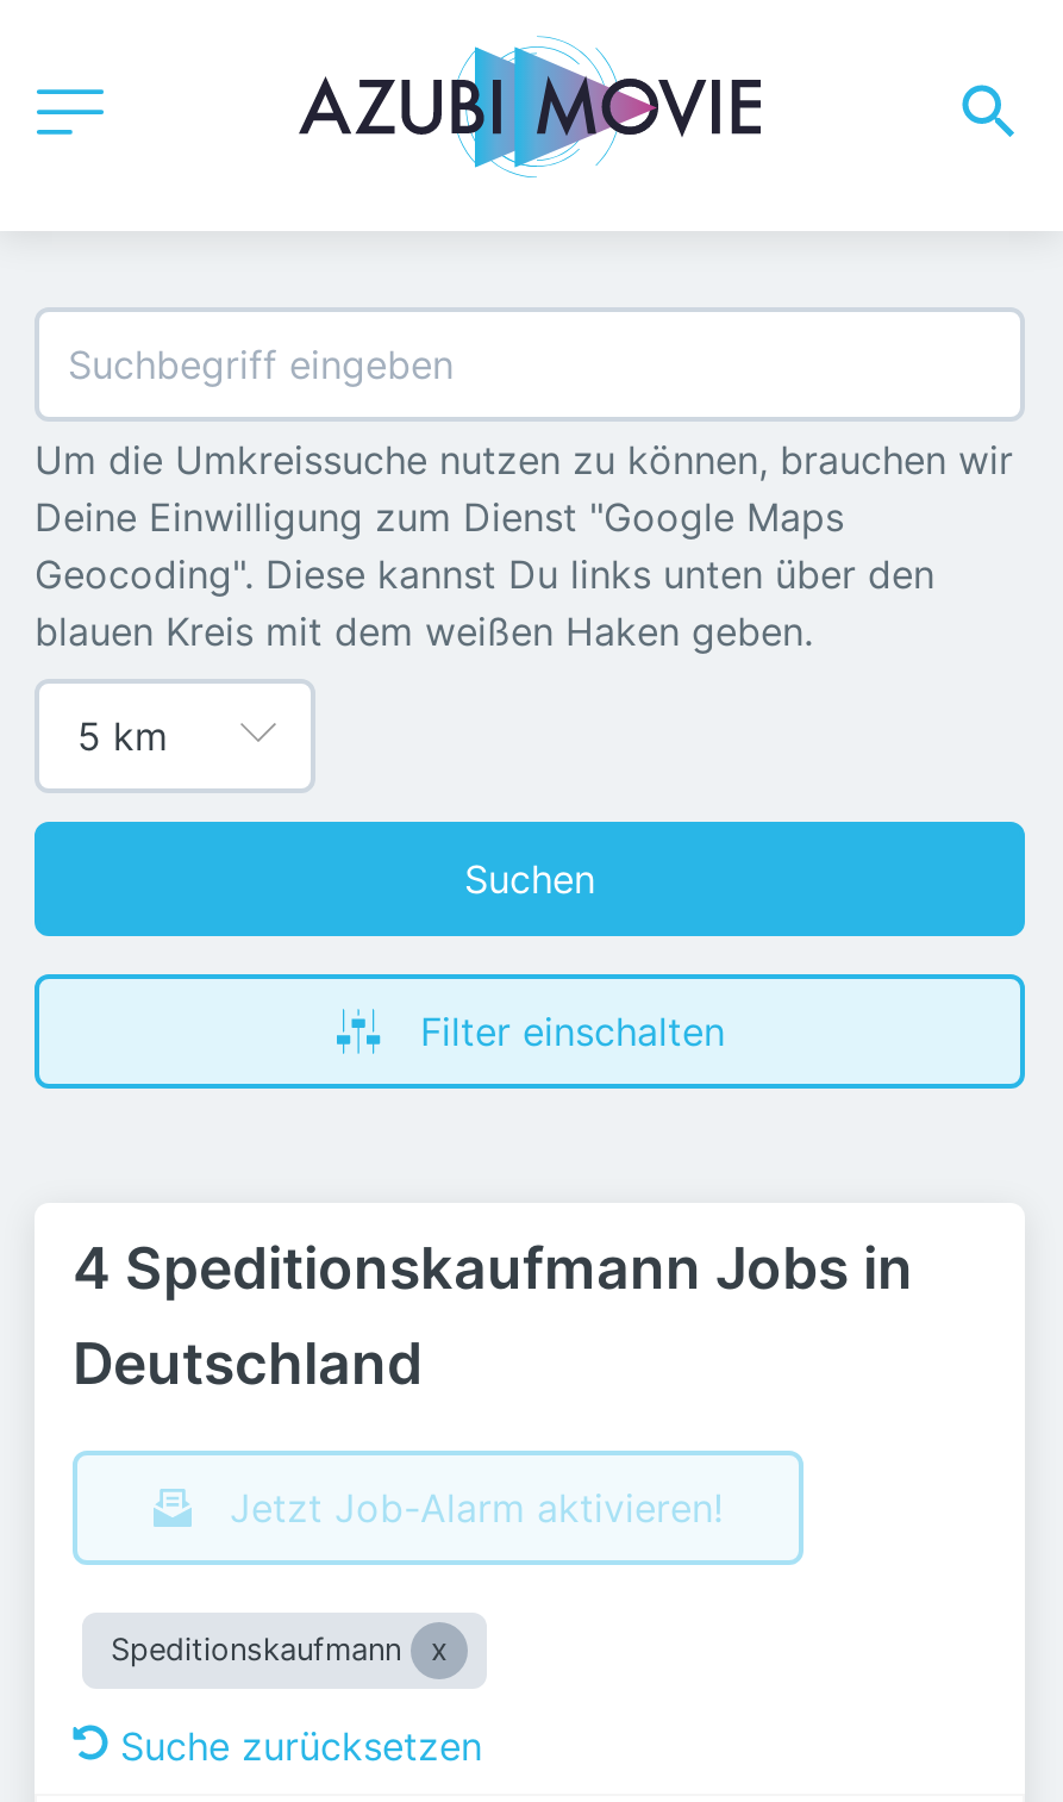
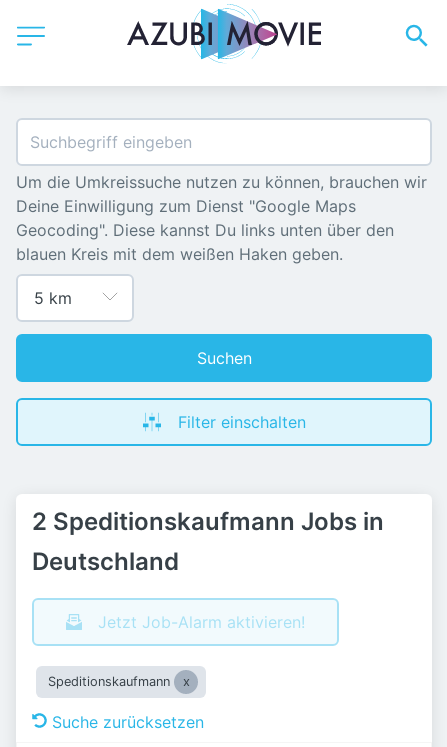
[73,1234,913,1303] 4 Speditionskaufmann Jobs in -> [32,507,384,536] 2 Speditionskaufmann Jobs in

